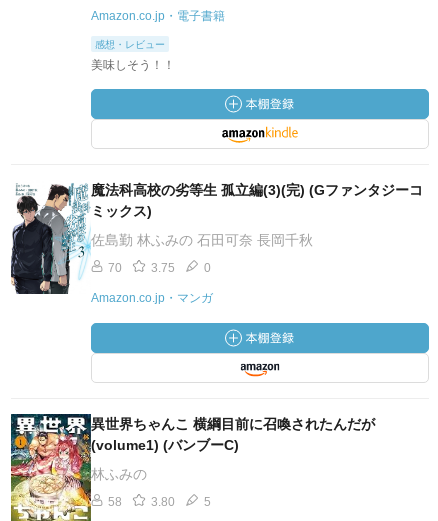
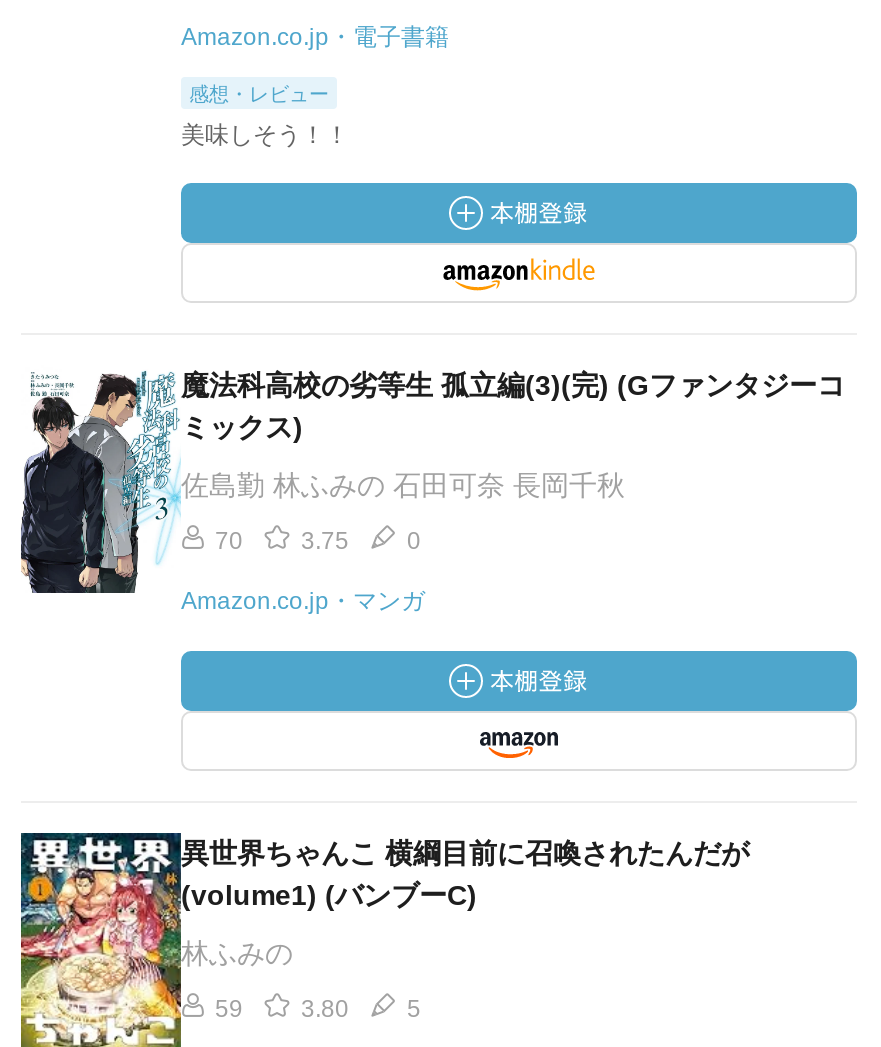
[108,495,122,509] 58 -> [215,995,243,1023] 59

